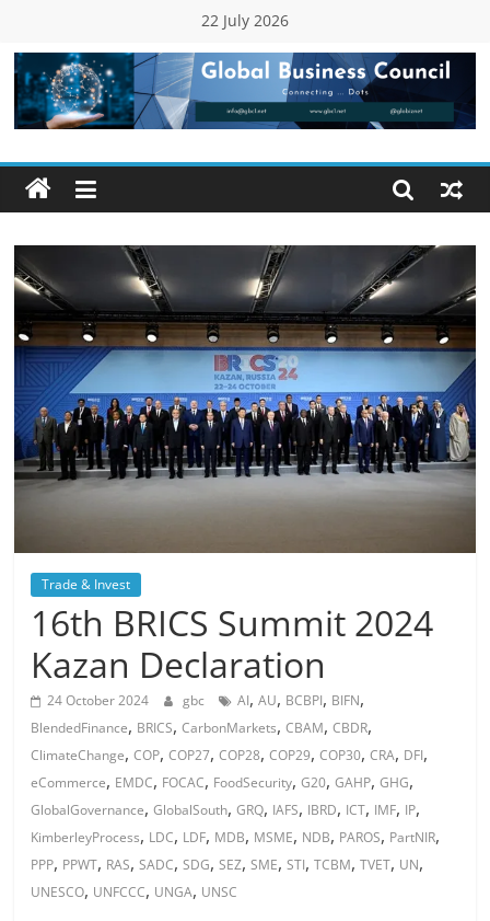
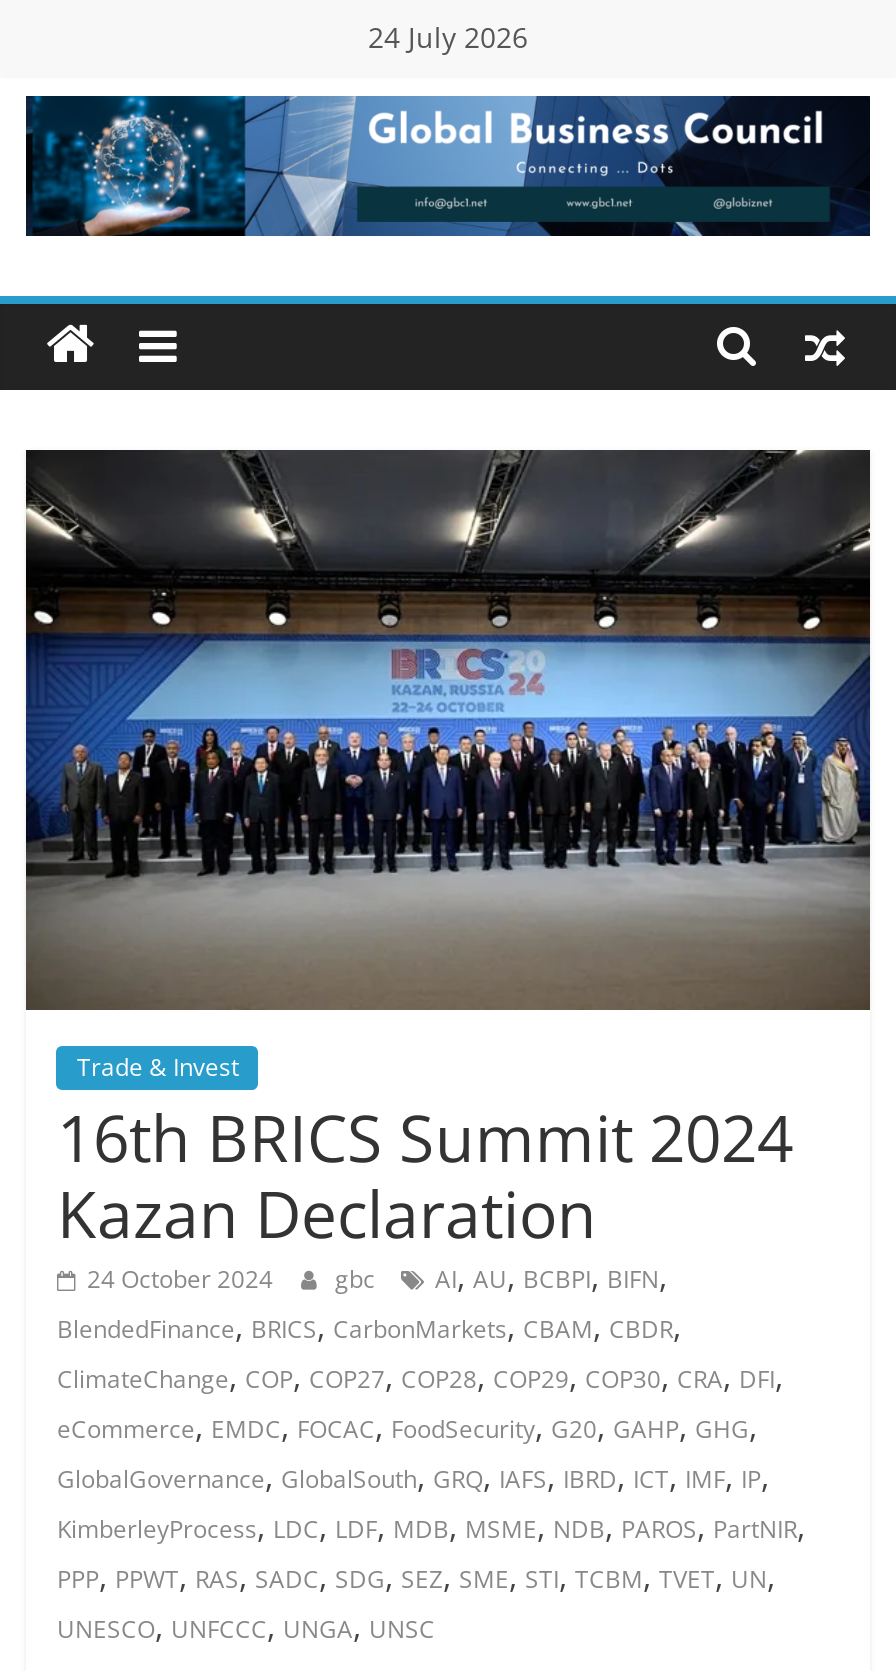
[201,10,289,31] 22 July 2026 -> [368,18,528,56] 24 July 2026

